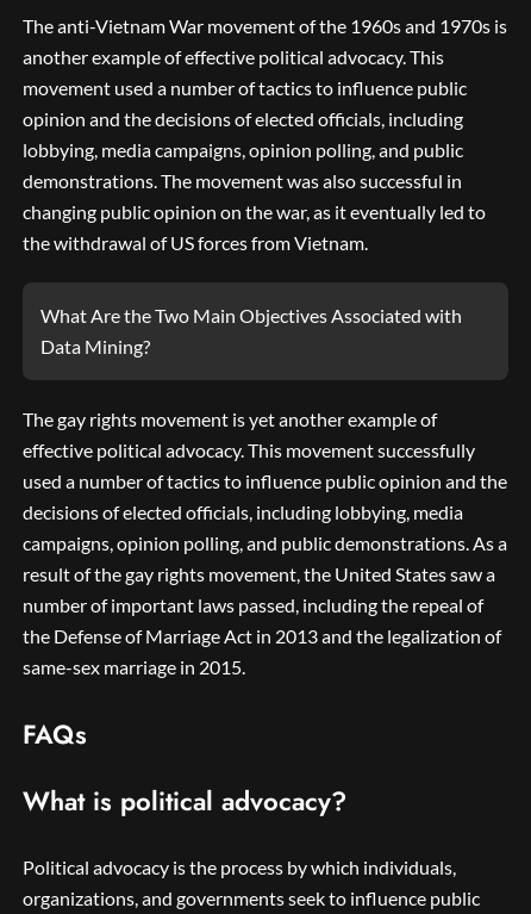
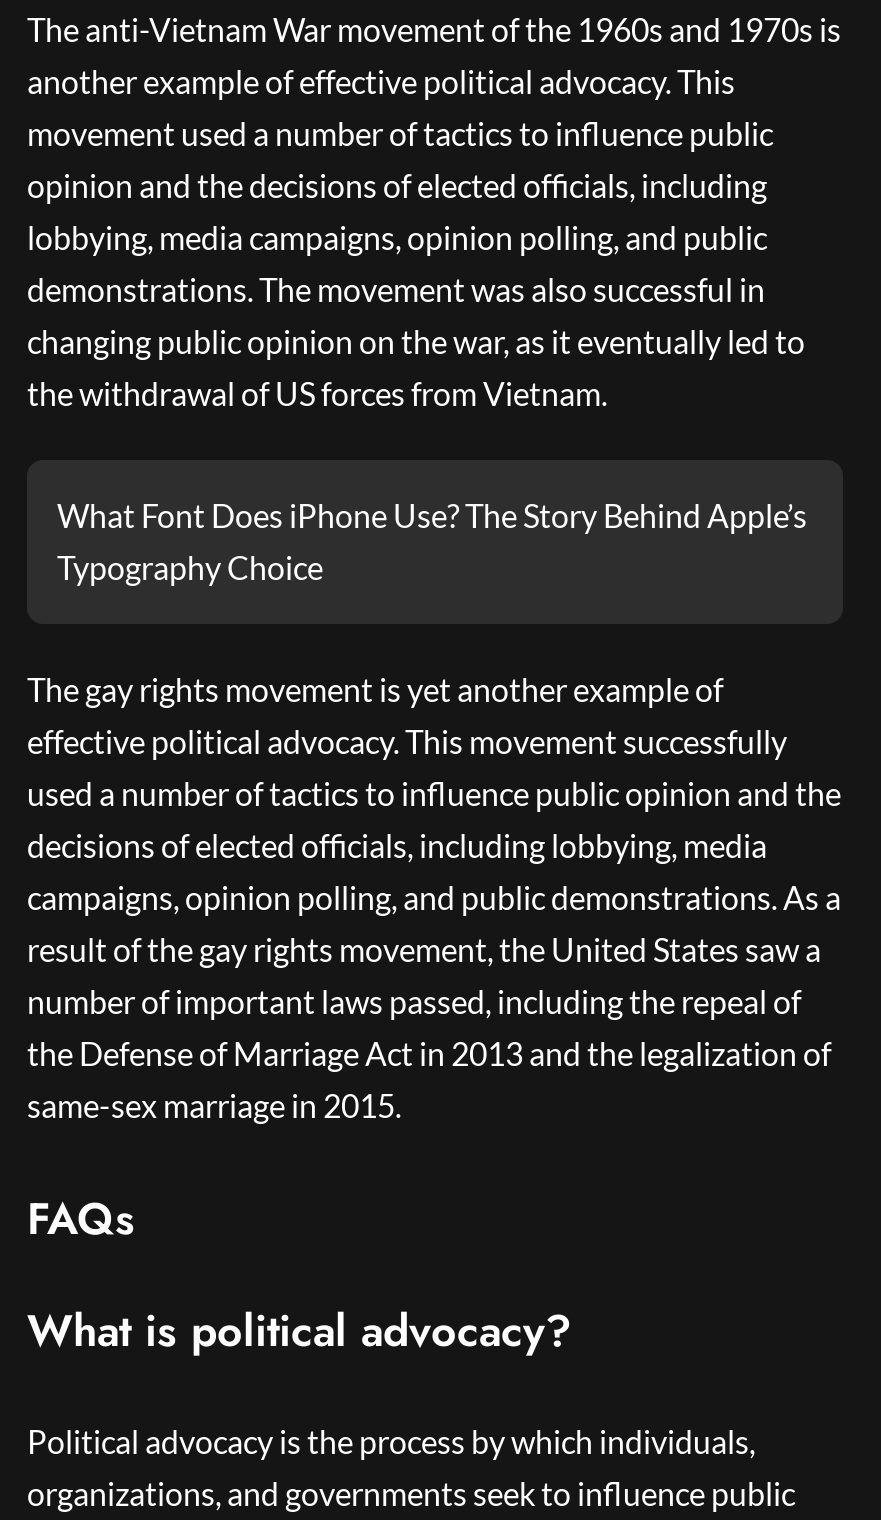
[40,304,462,357] What Are the Two Main Objectives Associated with | Data Mining? -> [57,496,807,586] What Font Does iPhone Use? The Story Behind Apple’s | Typography Choice

